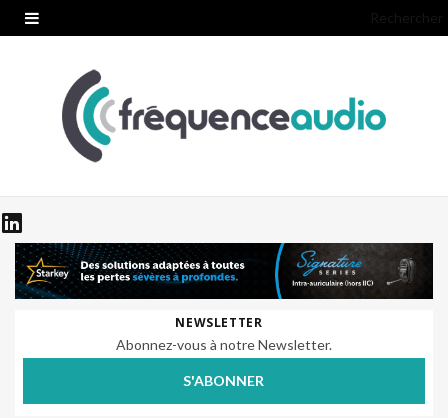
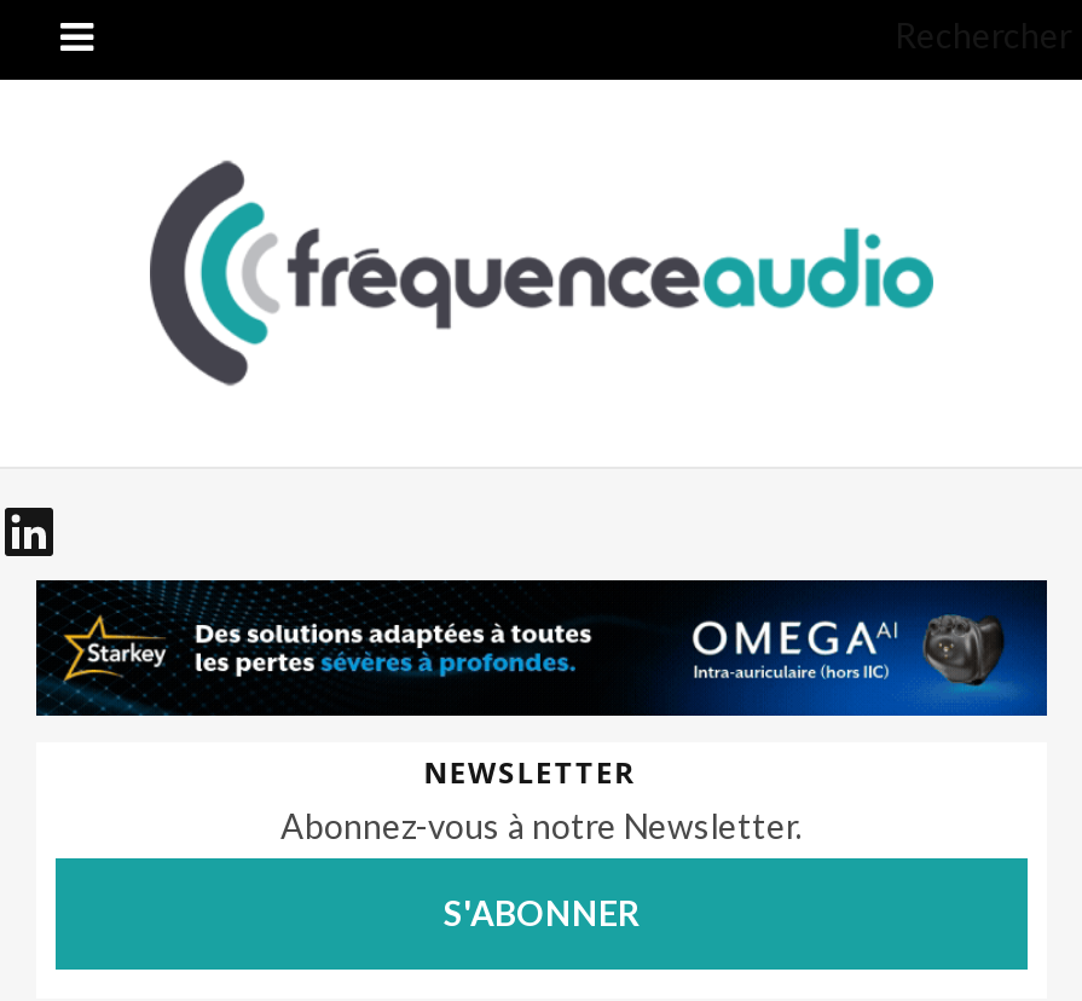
[272,242,434,300] [image] -> [658,578,1049,718] [image]

